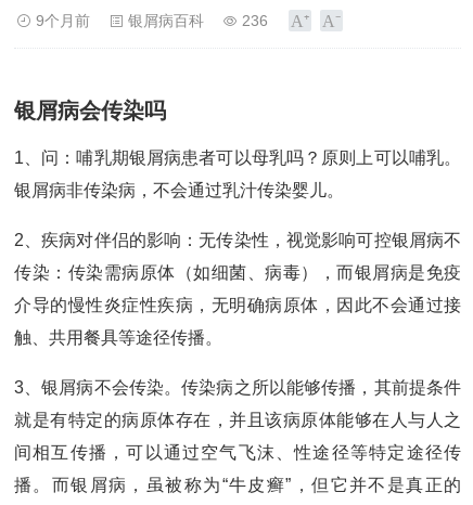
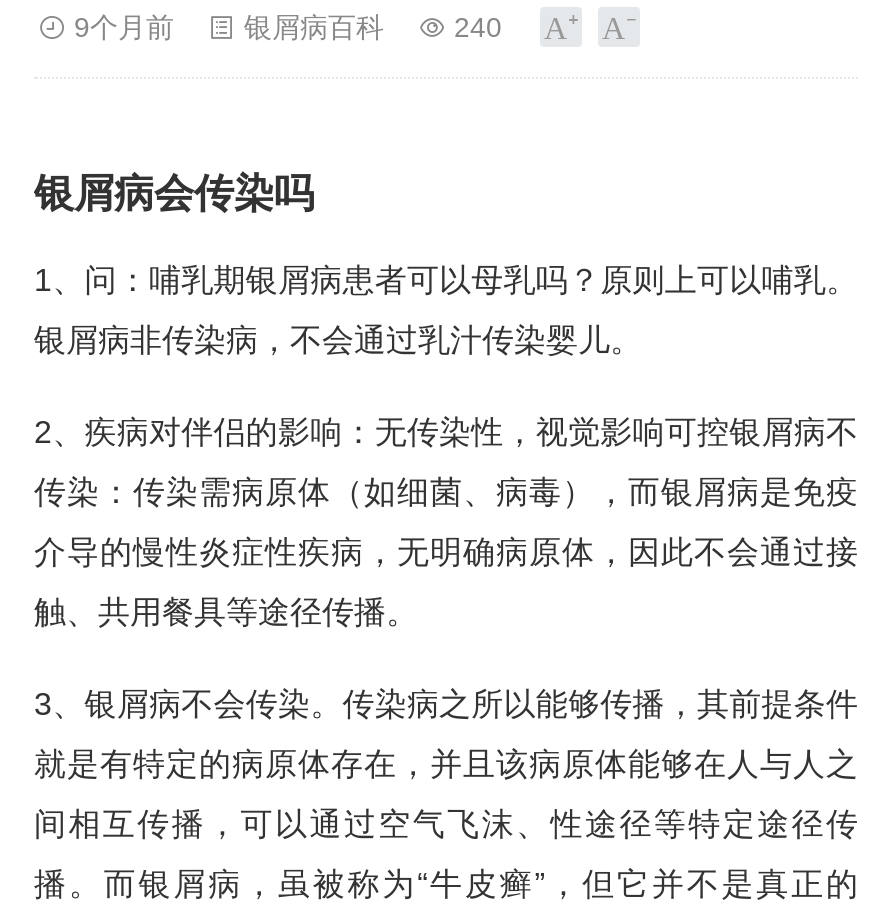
[242,12,268,29] 236 -> [454,11,502,43] 240

